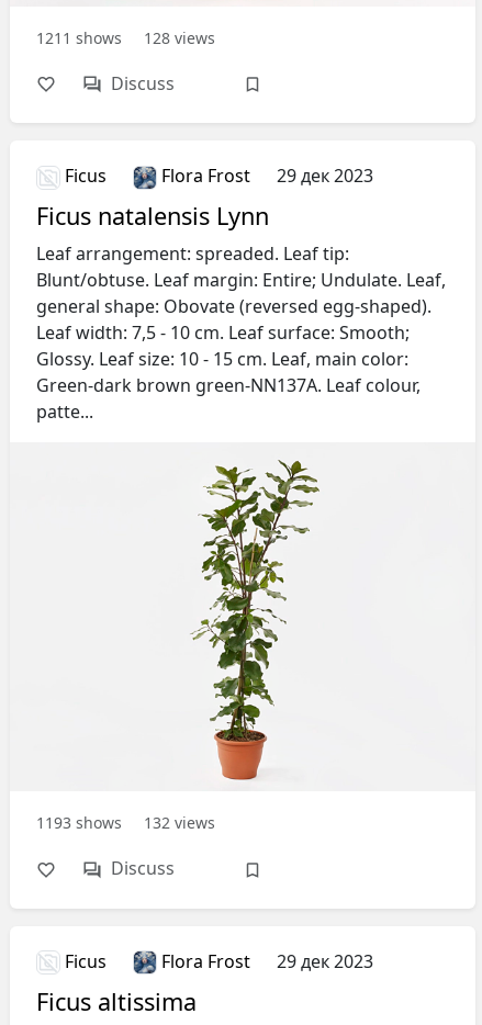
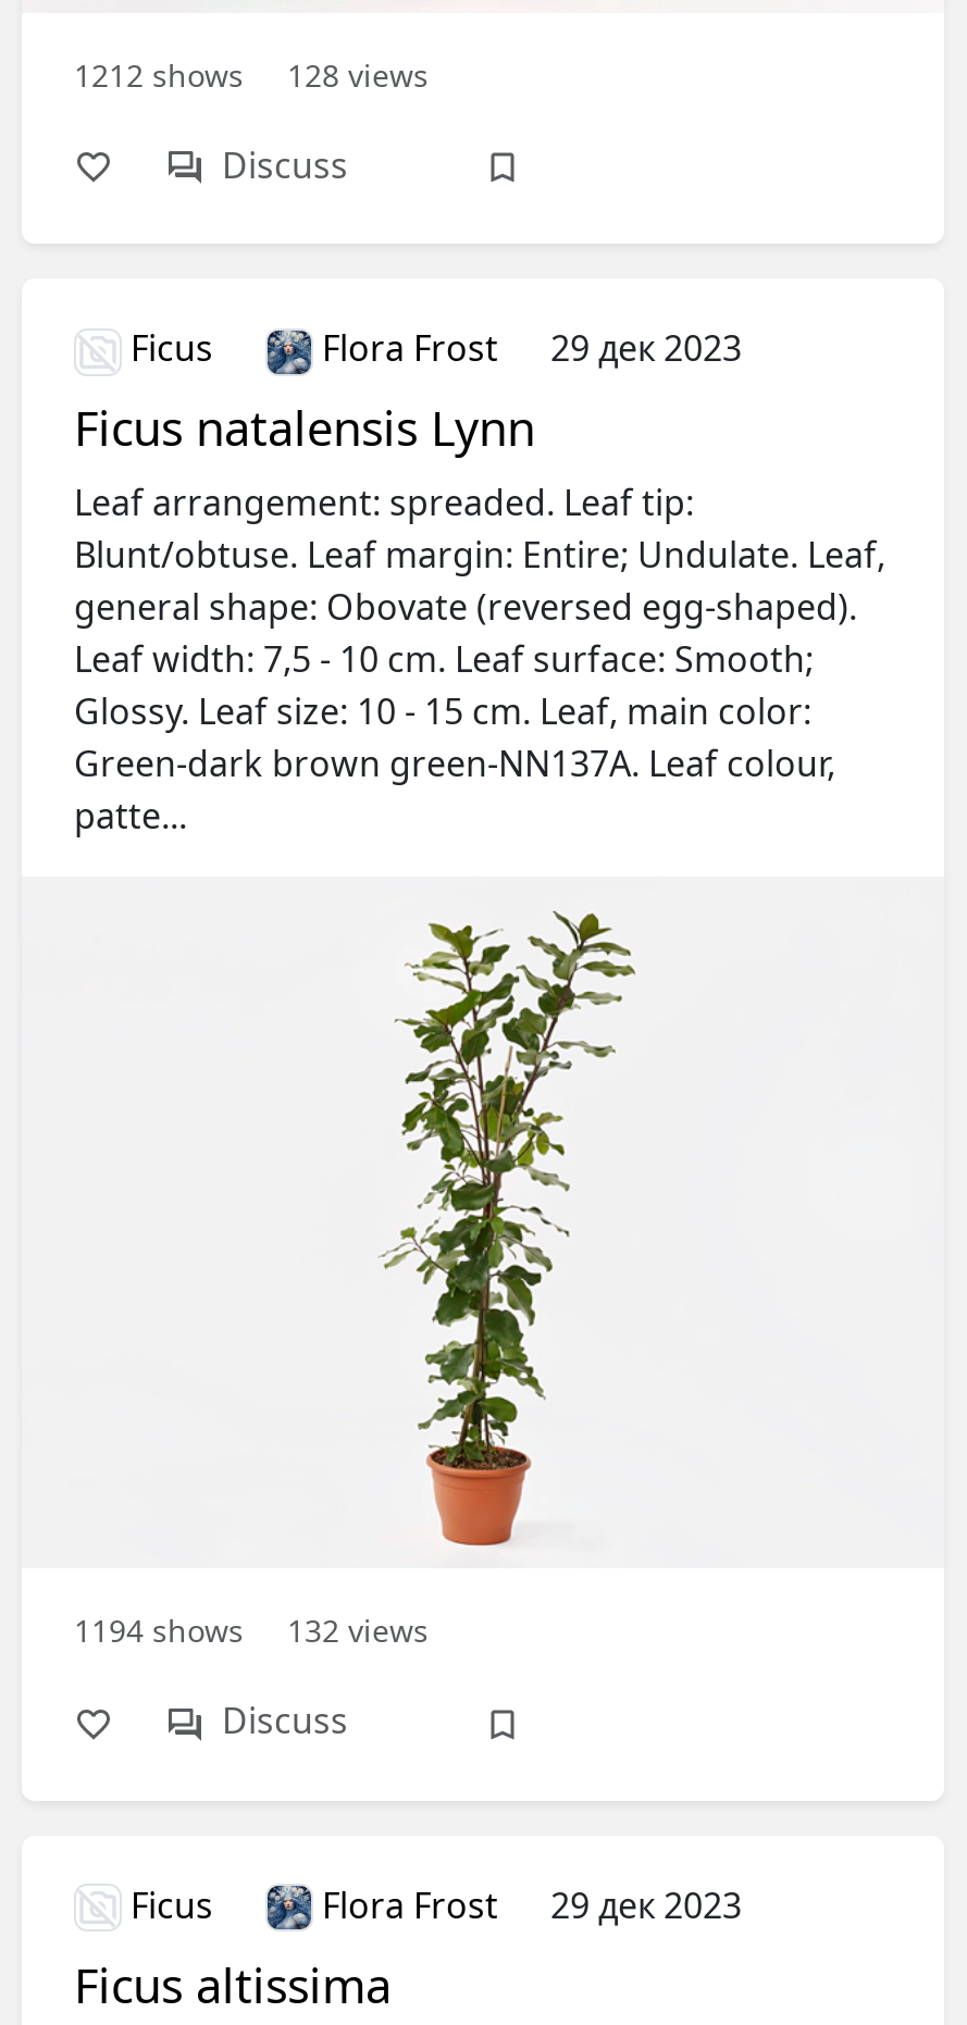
[36,28,215,49] 1211 shows 128 views -> [74,55,429,97] 1212 shows 128 views
[36,813,215,833] 1193 shows 132 views -> [74,1610,429,1652] 1194 shows 132 views

